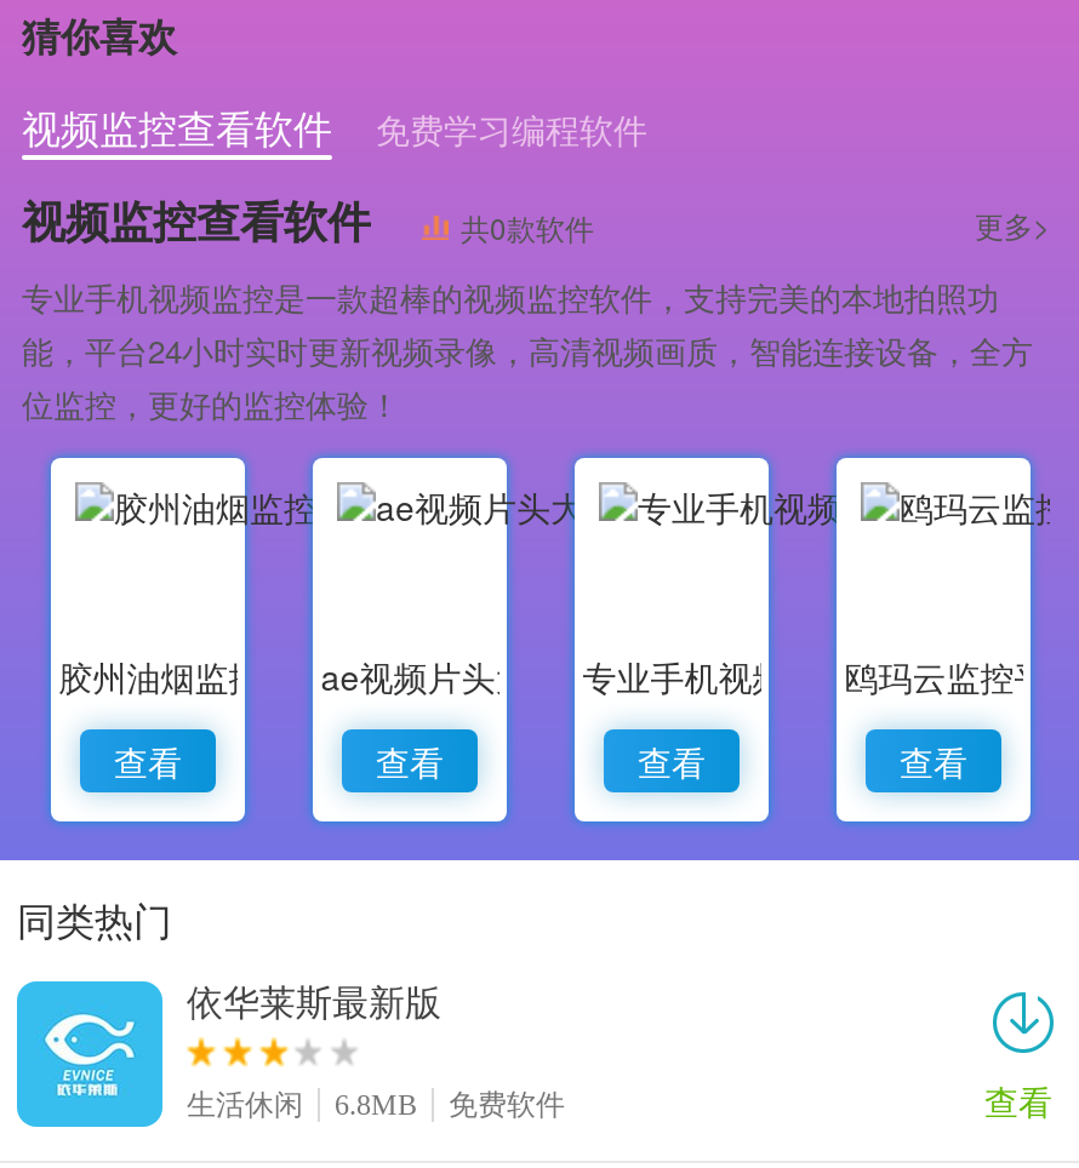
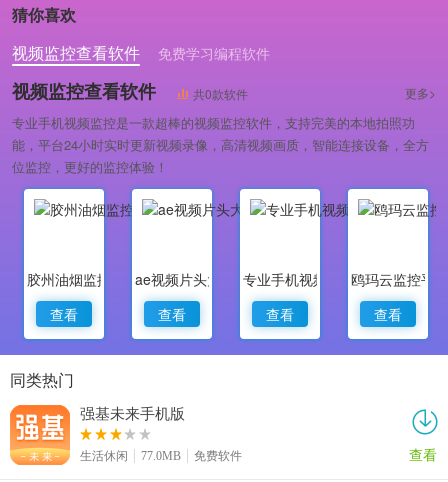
[15,973,441,1129] [image] | 依华莱斯最新版 -> [9,402,185,466] [image] | 强基未来手机版
[187,1087,565,1121] 生活休闲 6.8MB 免费软件 -> [80,449,242,463] 生活休闲 77.0MB 免费软件

